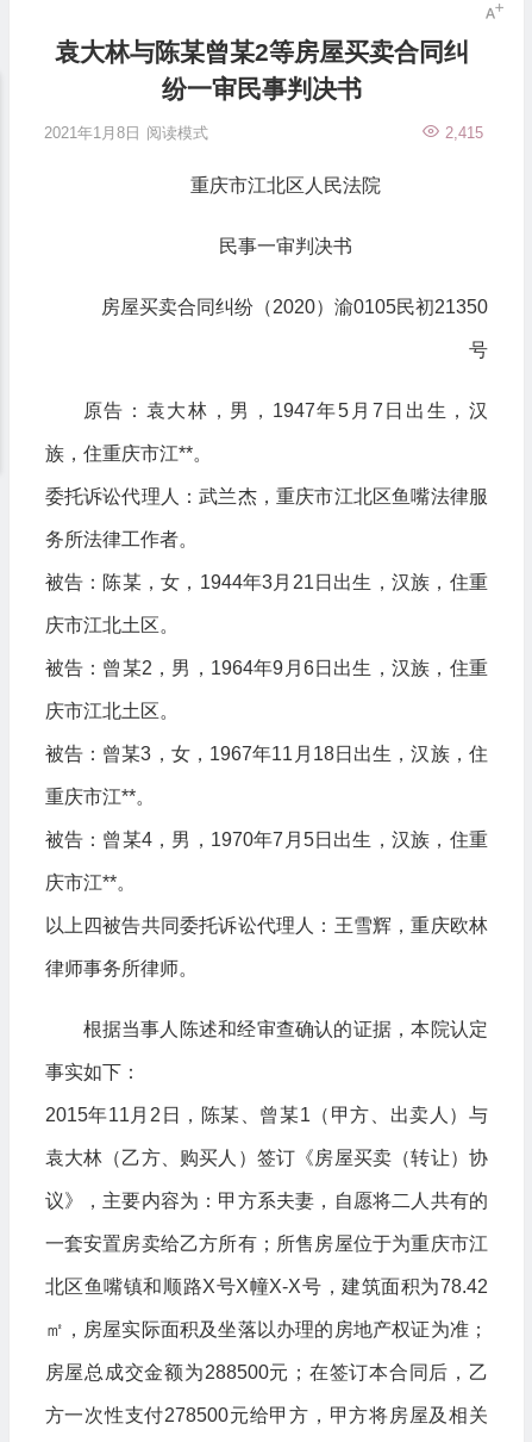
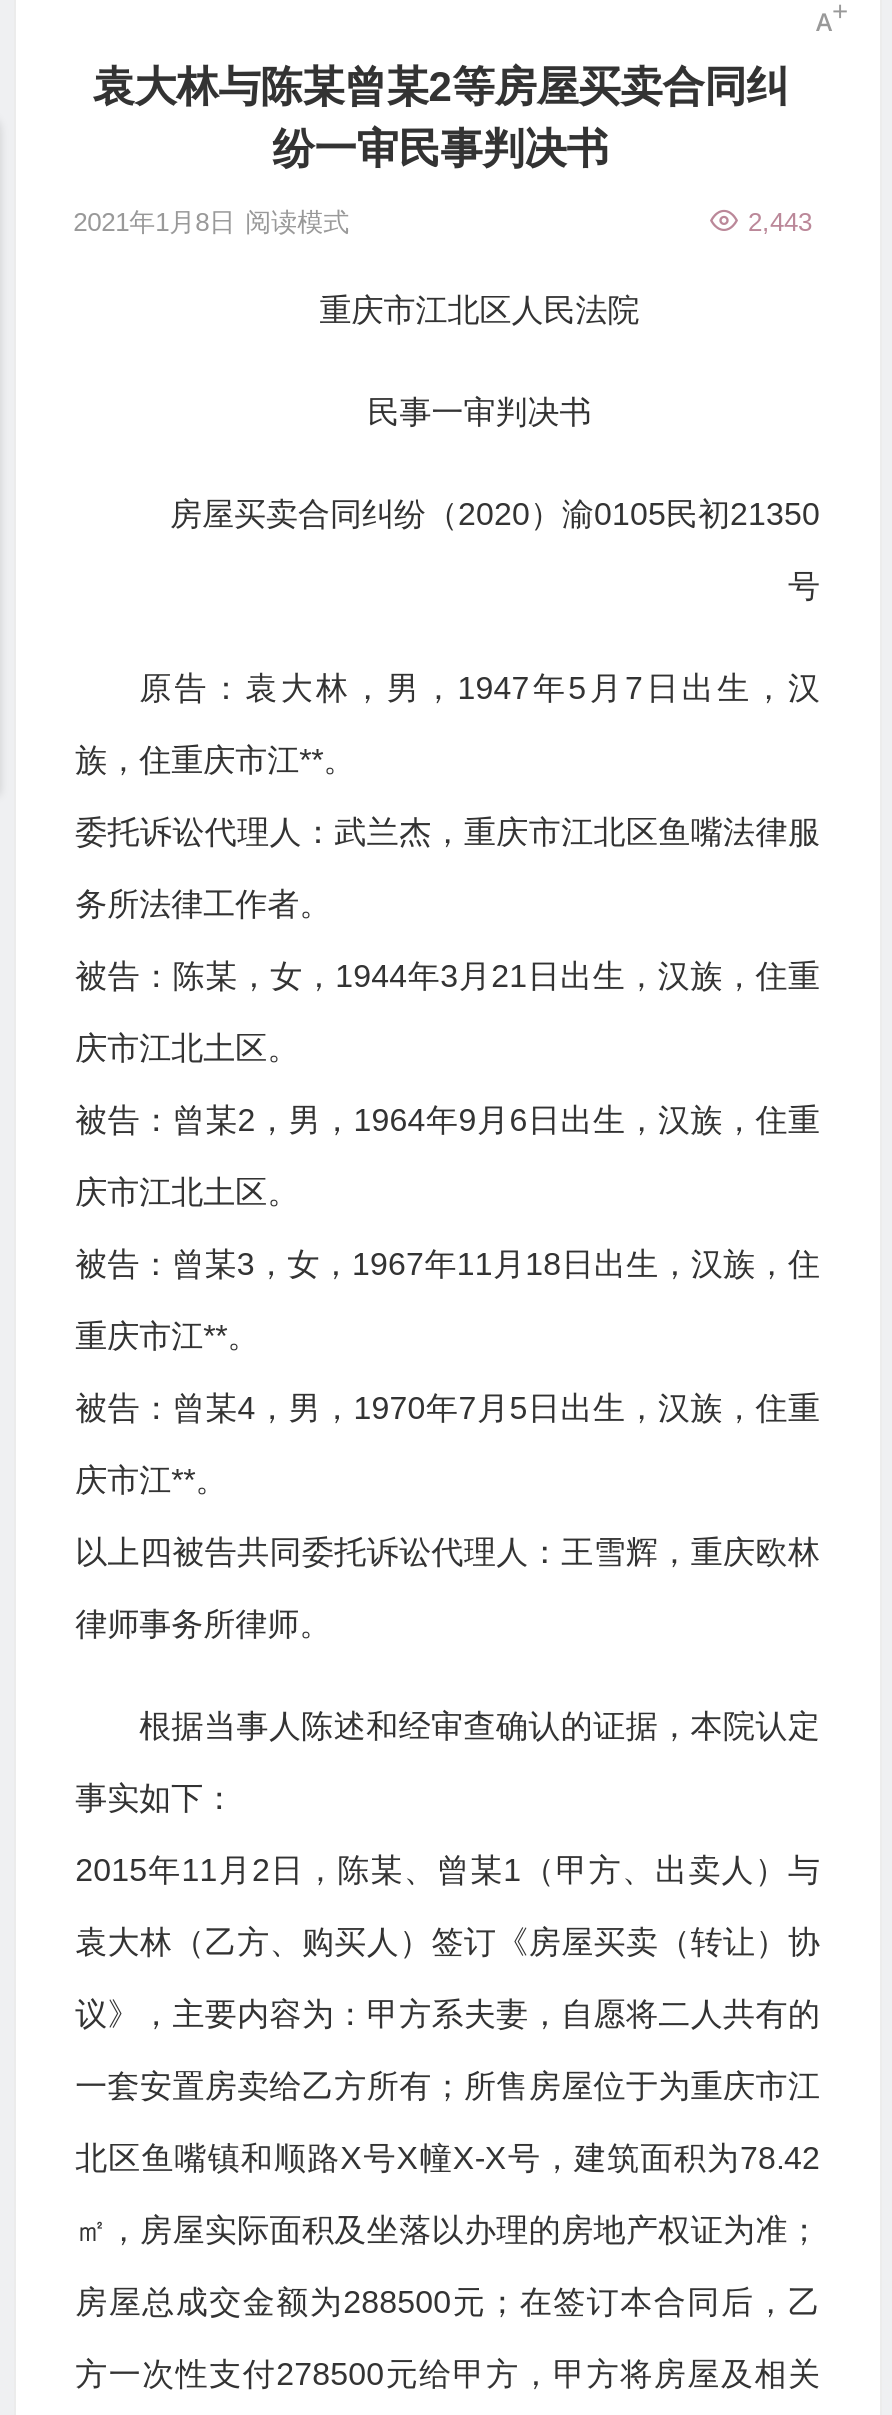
[445,124,483,142] 2,415 -> [748,207,812,237] 2,443

